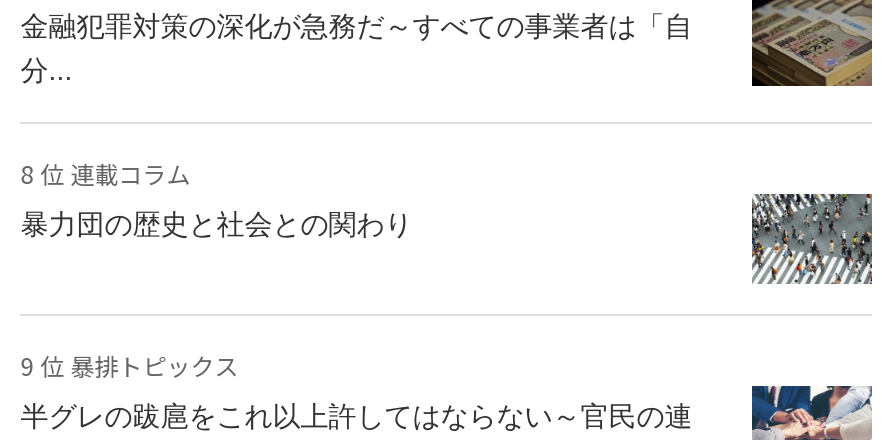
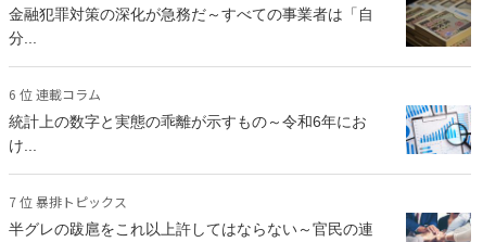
[20,156,190,190] 8 位 連載コラム -> [9,85,101,103] 6 位 連載コラム
[750,192,874,286] [image] -> [405,104,471,154] [image]
[20,208,412,240] 暴力団の歴史と社会との関わり -> [9,113,367,154] 統計上の数字と実態の乖離が示すもの～令和6年にお | け...
[20,348,238,382] 9 位 暴排トピックス -> [9,192,127,211] 7 位 暴排トピックス

